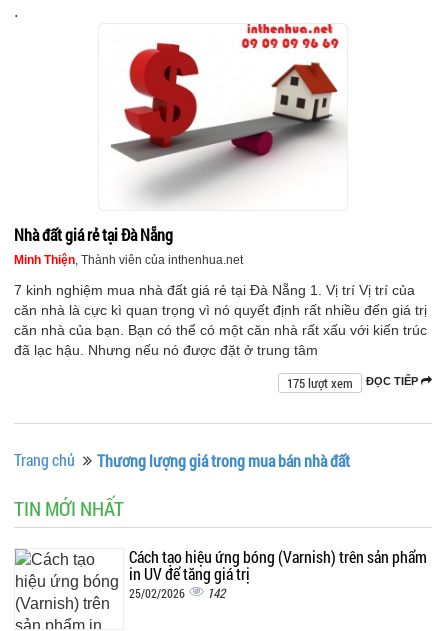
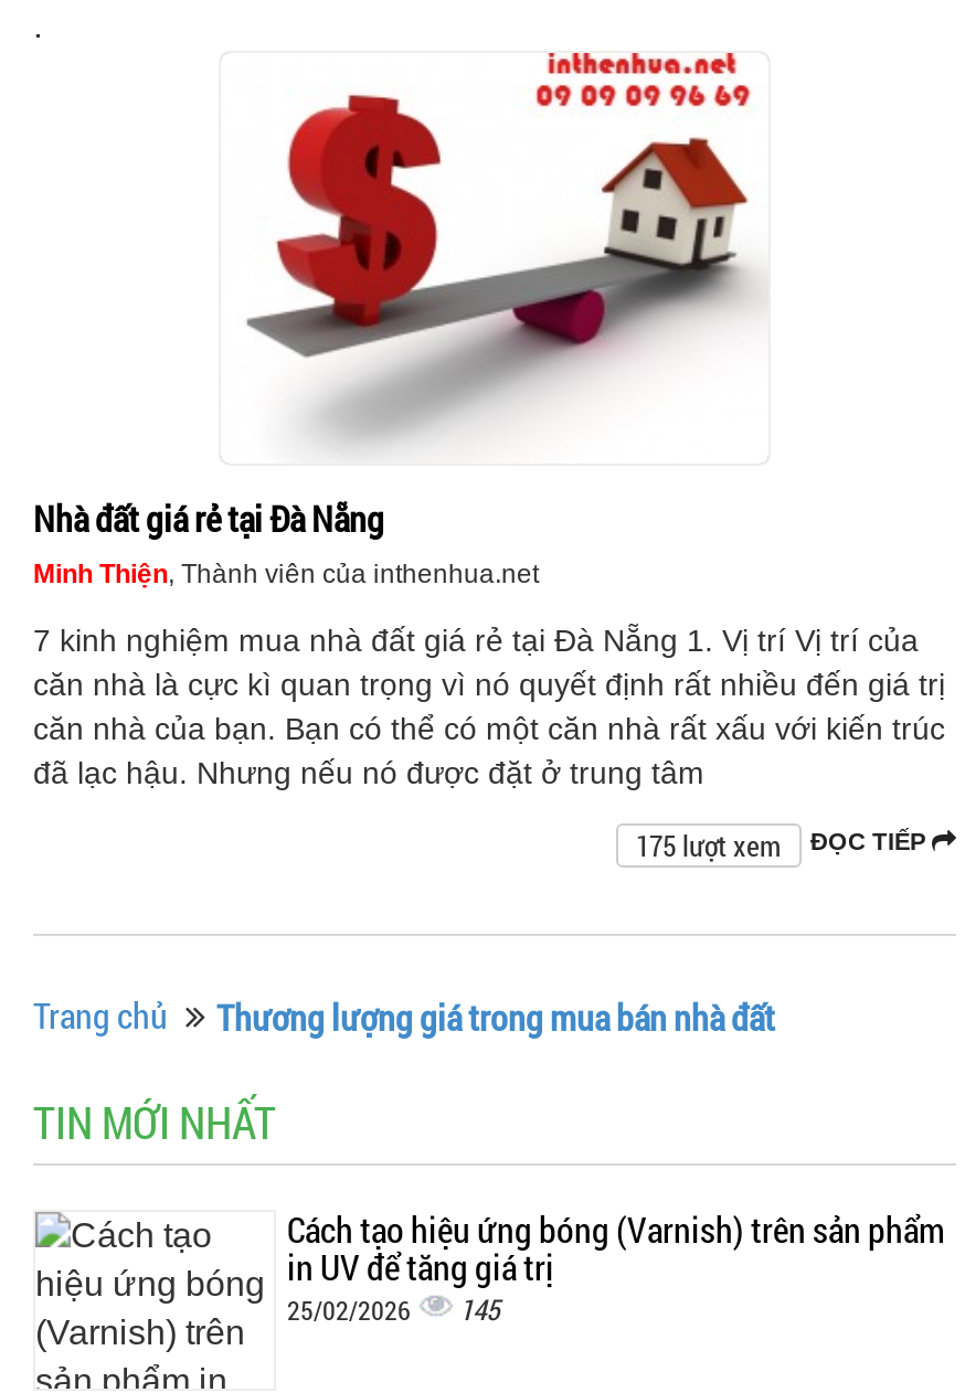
[129,584,225,602] 25/02/2026 142 -> [287,1289,499,1329] 25/02/2026 145

